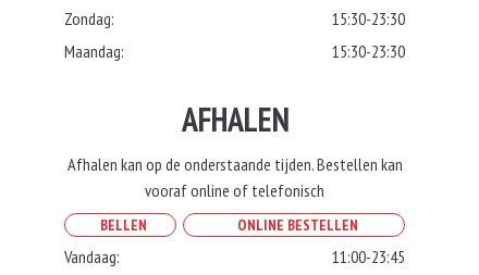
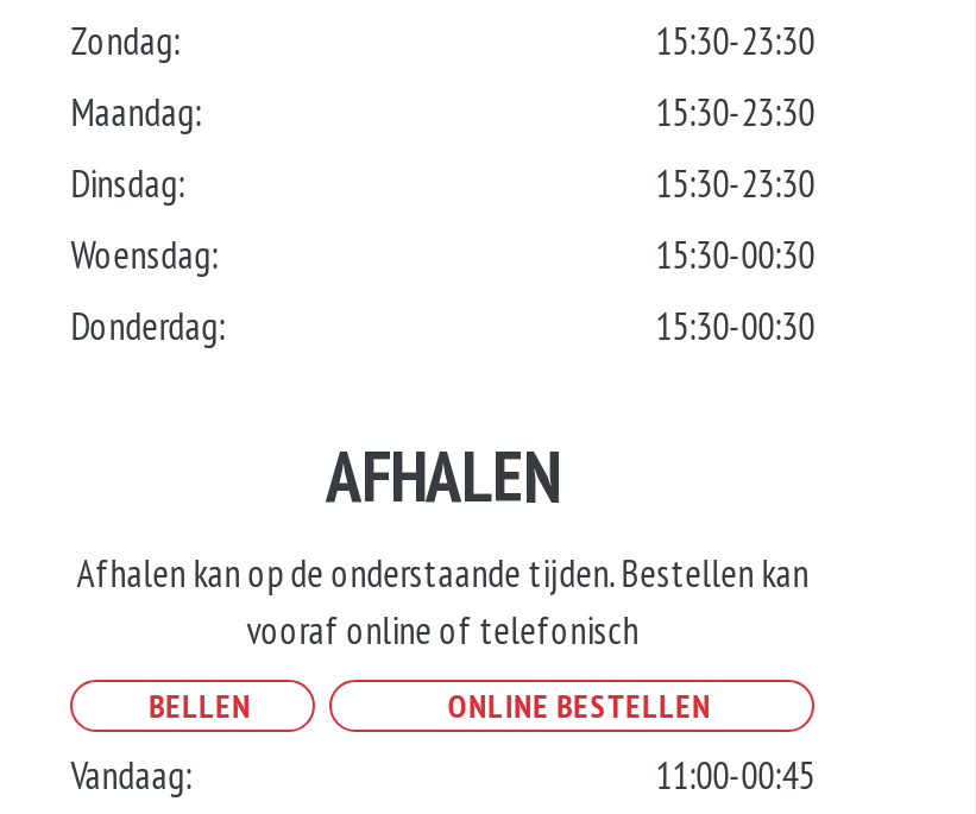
none -> [71,160,815,350] Dinsdag: | 15:30-23:30 | Woensdag: | 15:30-00:30 | Donderdag: | 15:30-00:30
[332,246,405,268] 11:00-23:45 -> [656,752,815,800] 11:00-00:45

